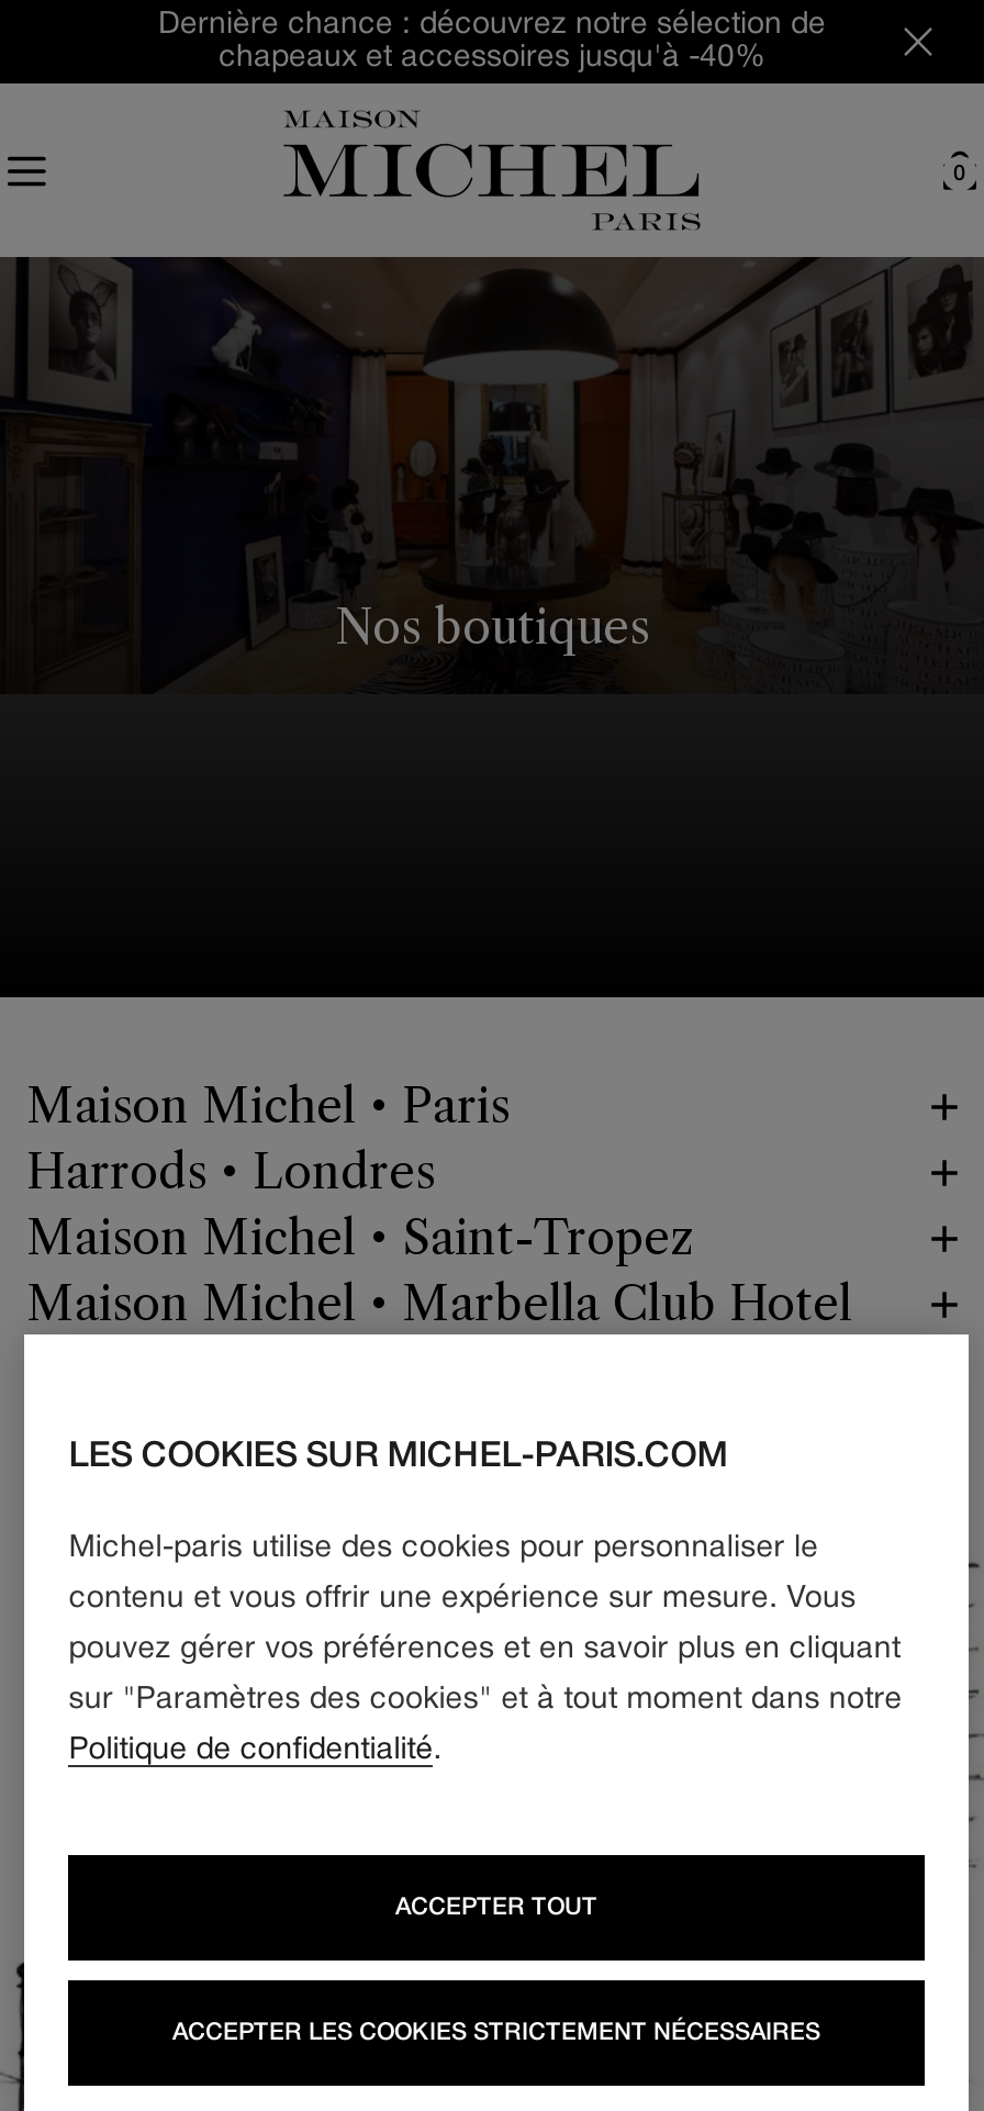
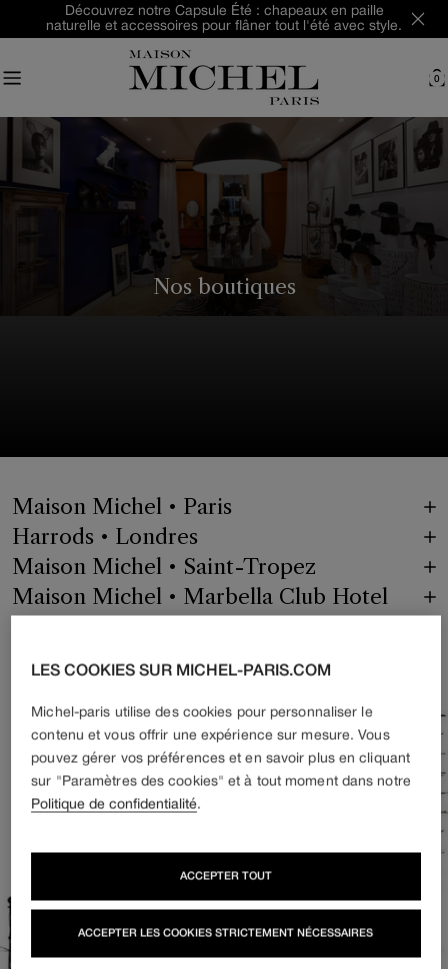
[158,11,826,72] Dernière chance : découvrez notre sélection de | chapeaux et accessoires jusqu'à -40% -> [46,5,402,33] Découvrez notre Capsule Été : chapeaux en paille | naturelle et accessoires pour flâner tout l'été avec style.

